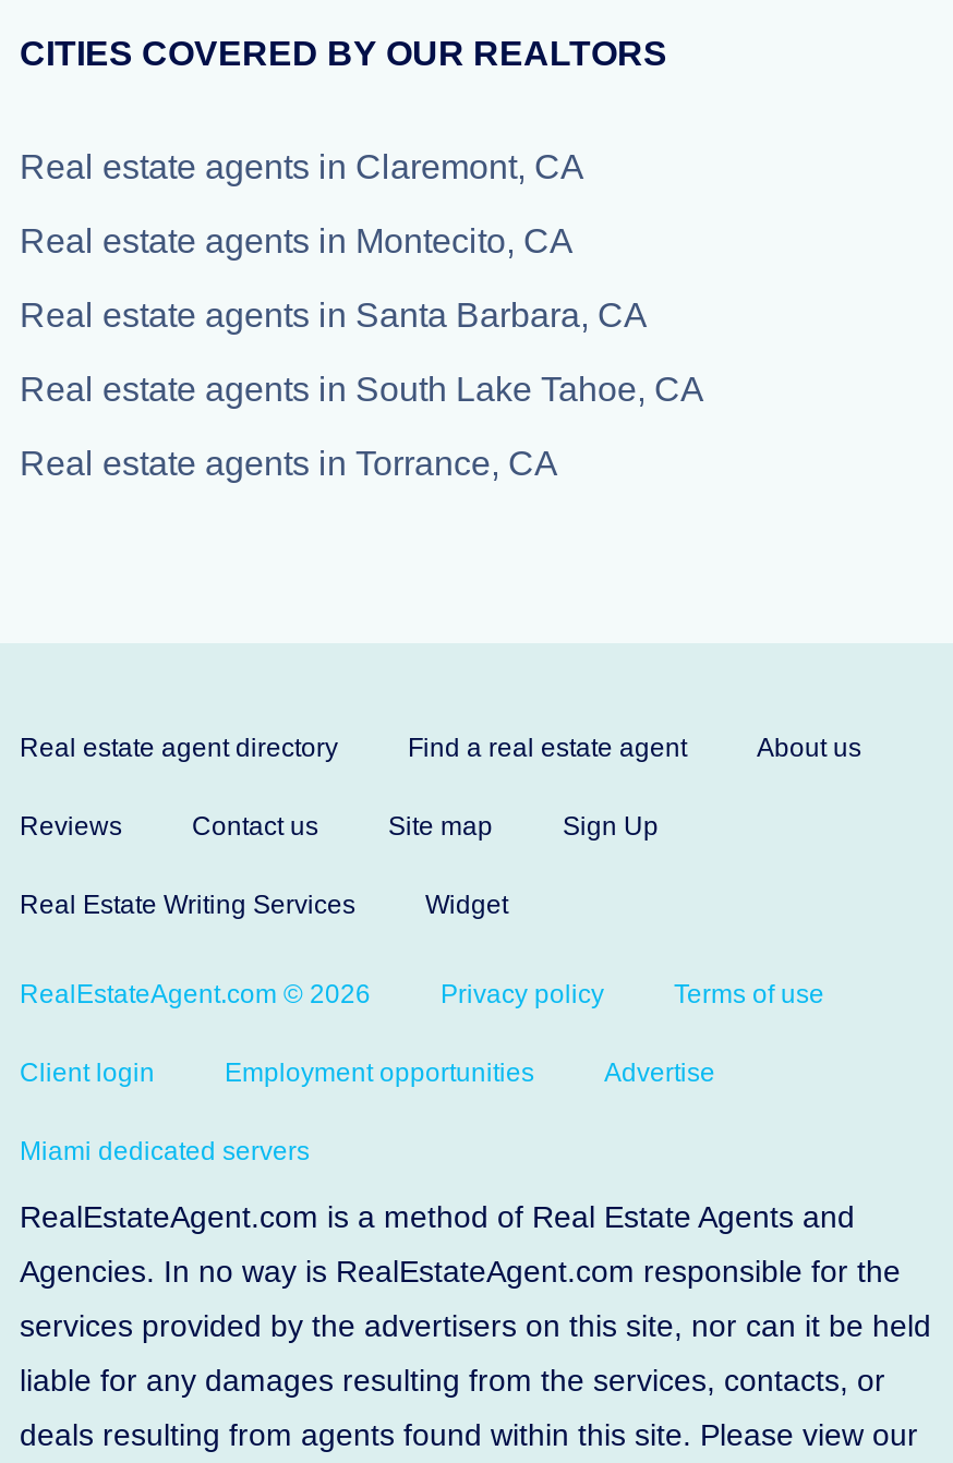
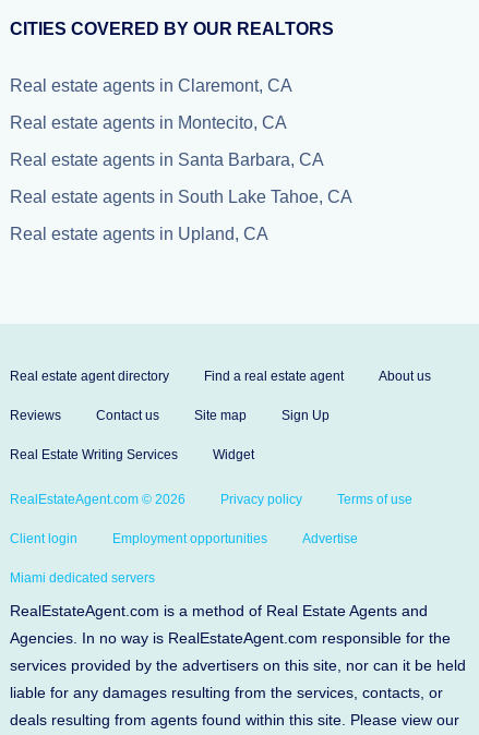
[20,445,558,482] Real estate agents in Torrance, CA -> [10,225,268,243] Real estate agents in Upland, CA

